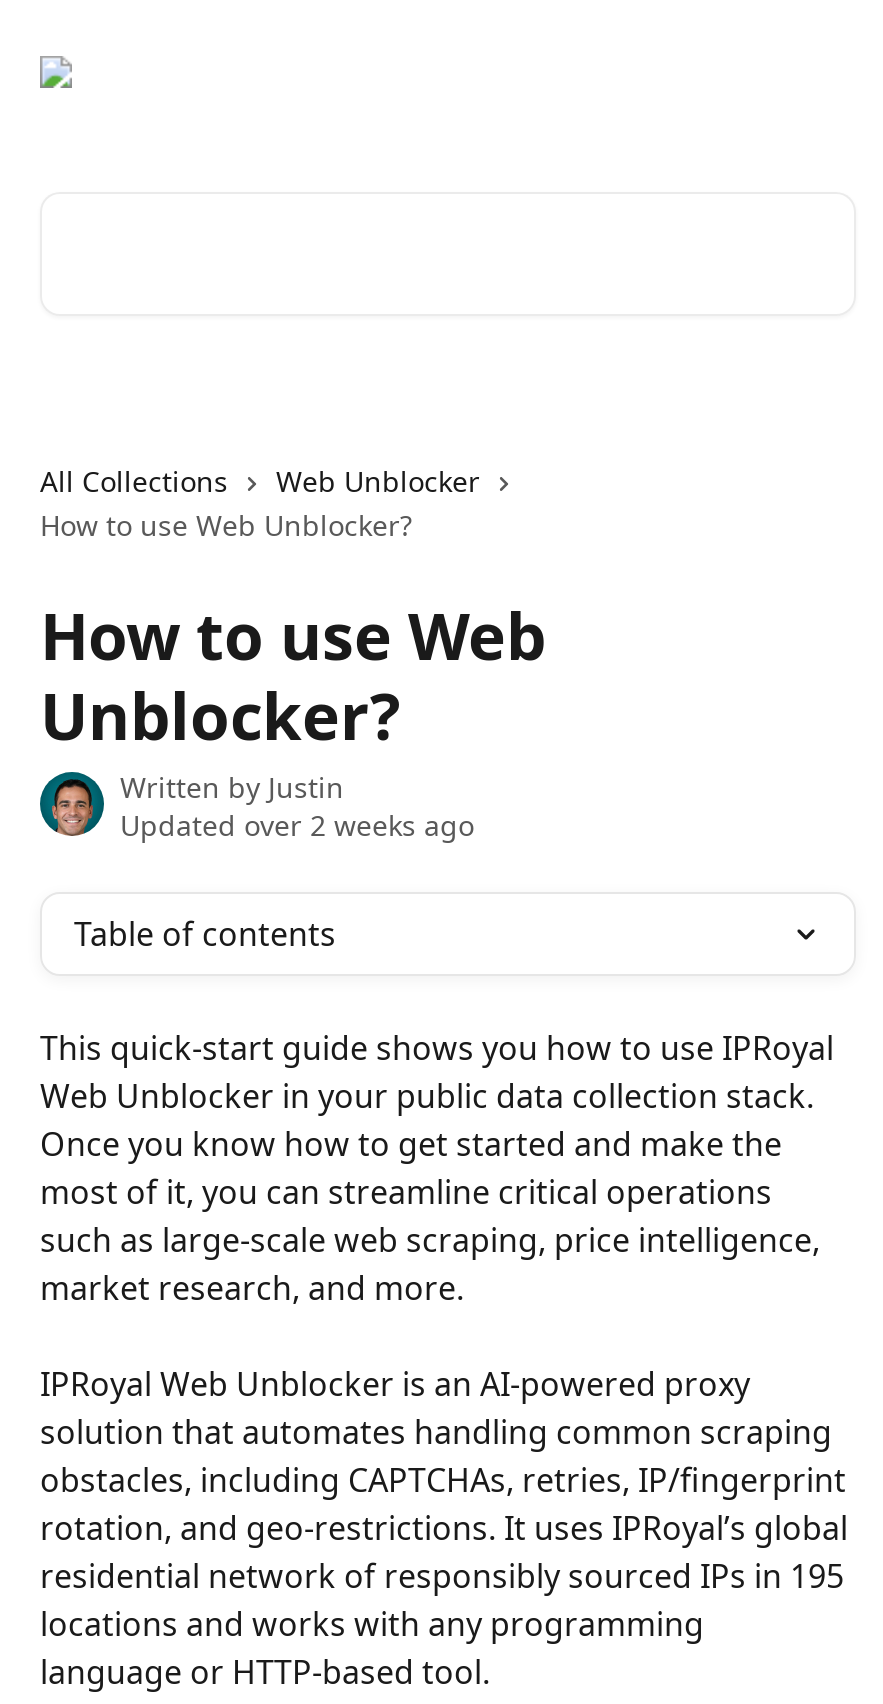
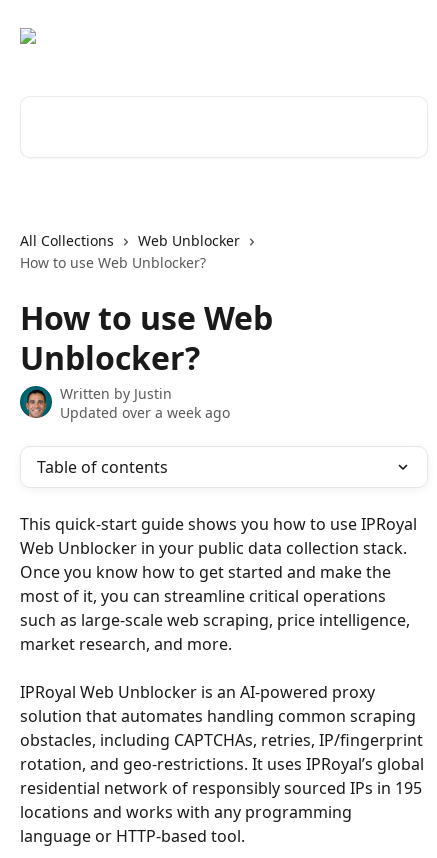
[120,806,474,844] Updated over 2 weeks ago -> [60,403,230,422] Updated over a week ago

